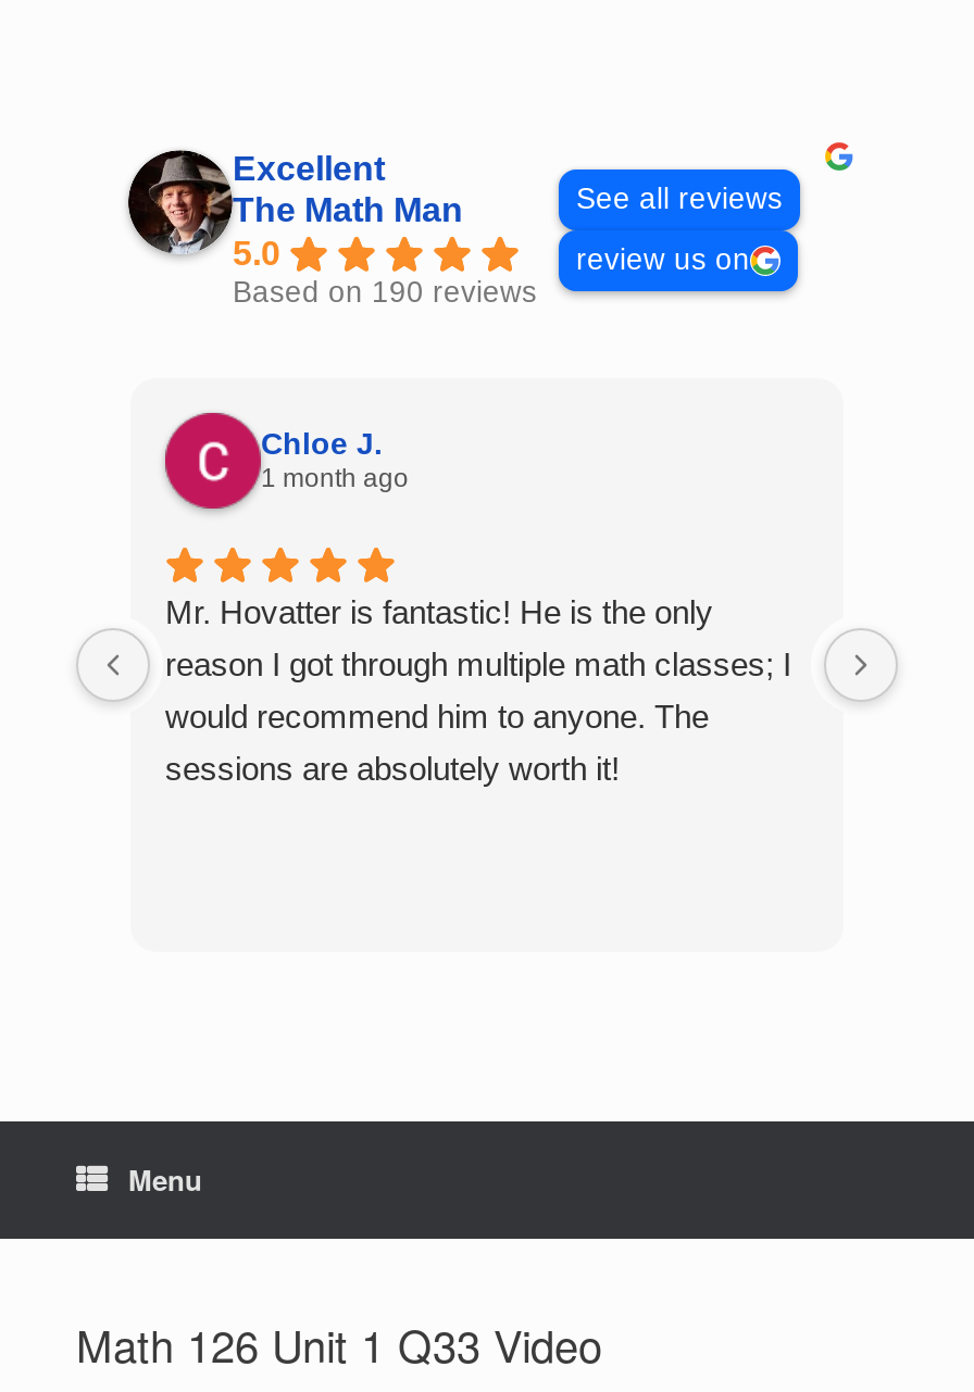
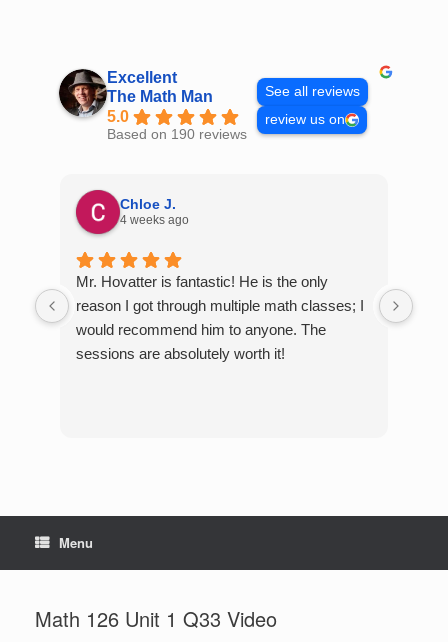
[261,463,409,493] 1 month ago -> [120,213,189,227] 4 weeks ago

